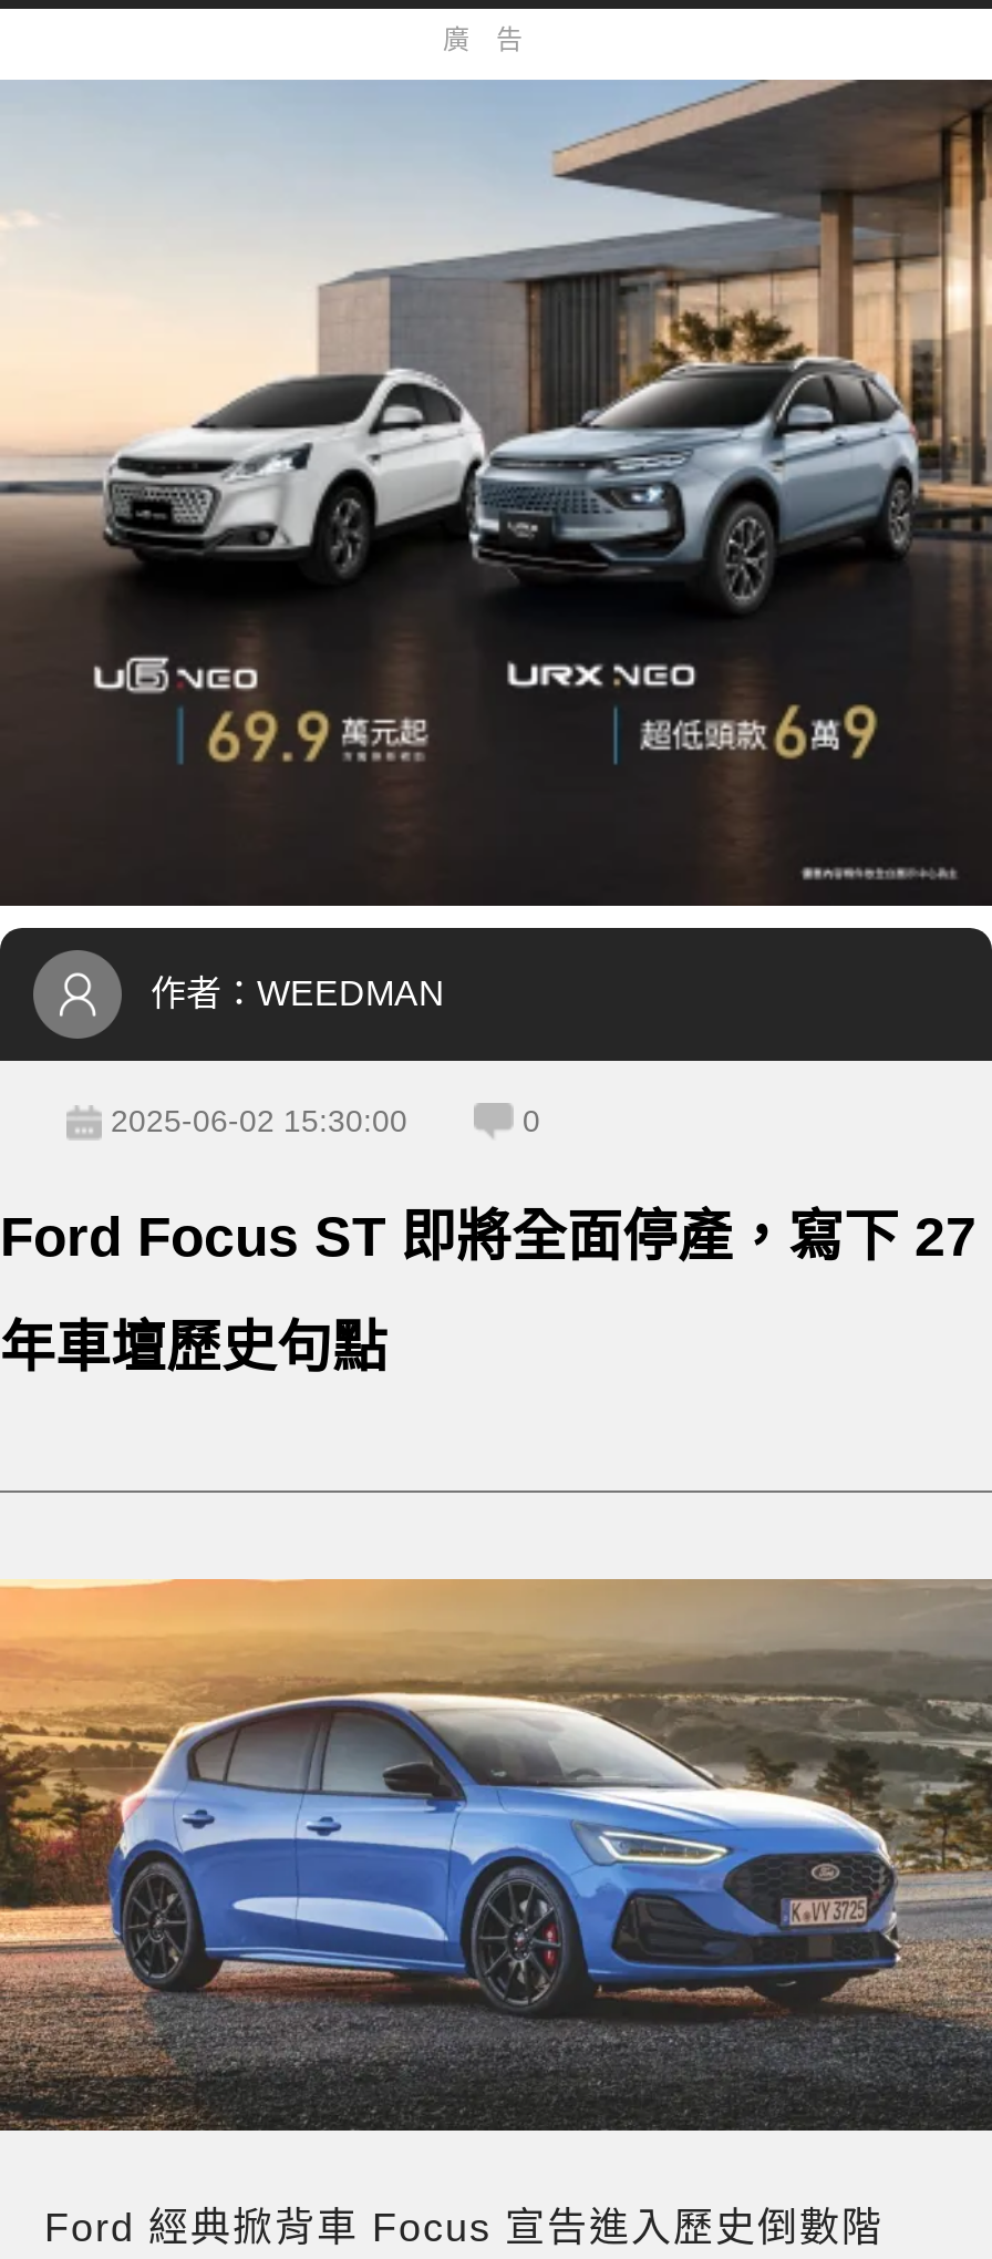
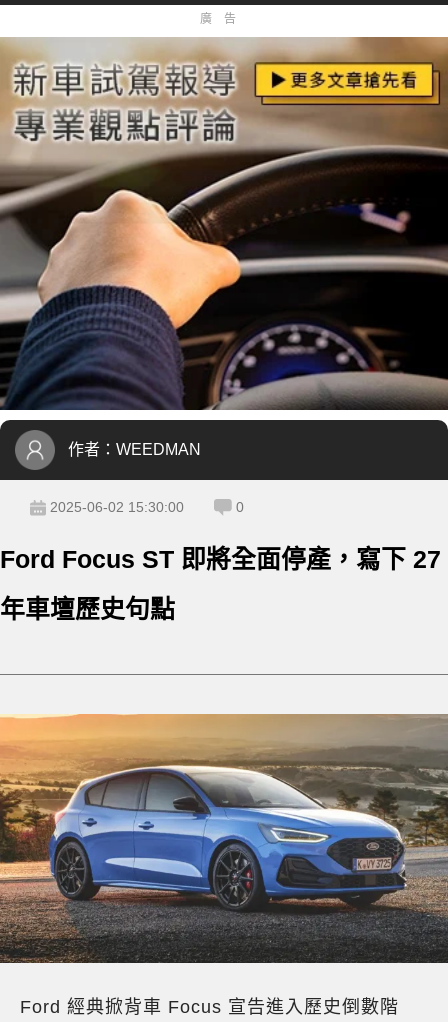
[7,78,985,906] [image] -> [3,36,445,410] [image]

